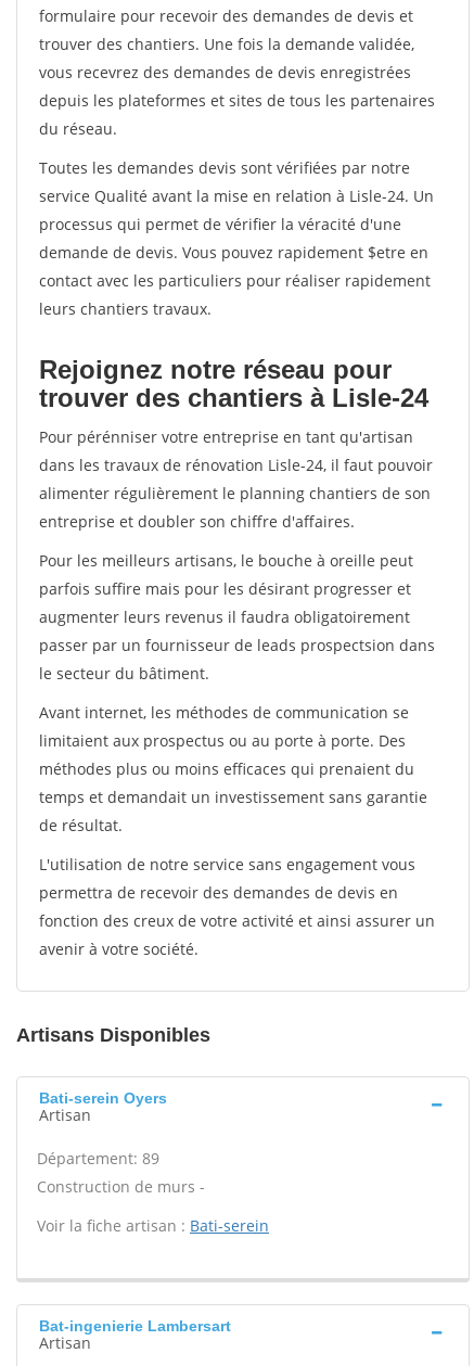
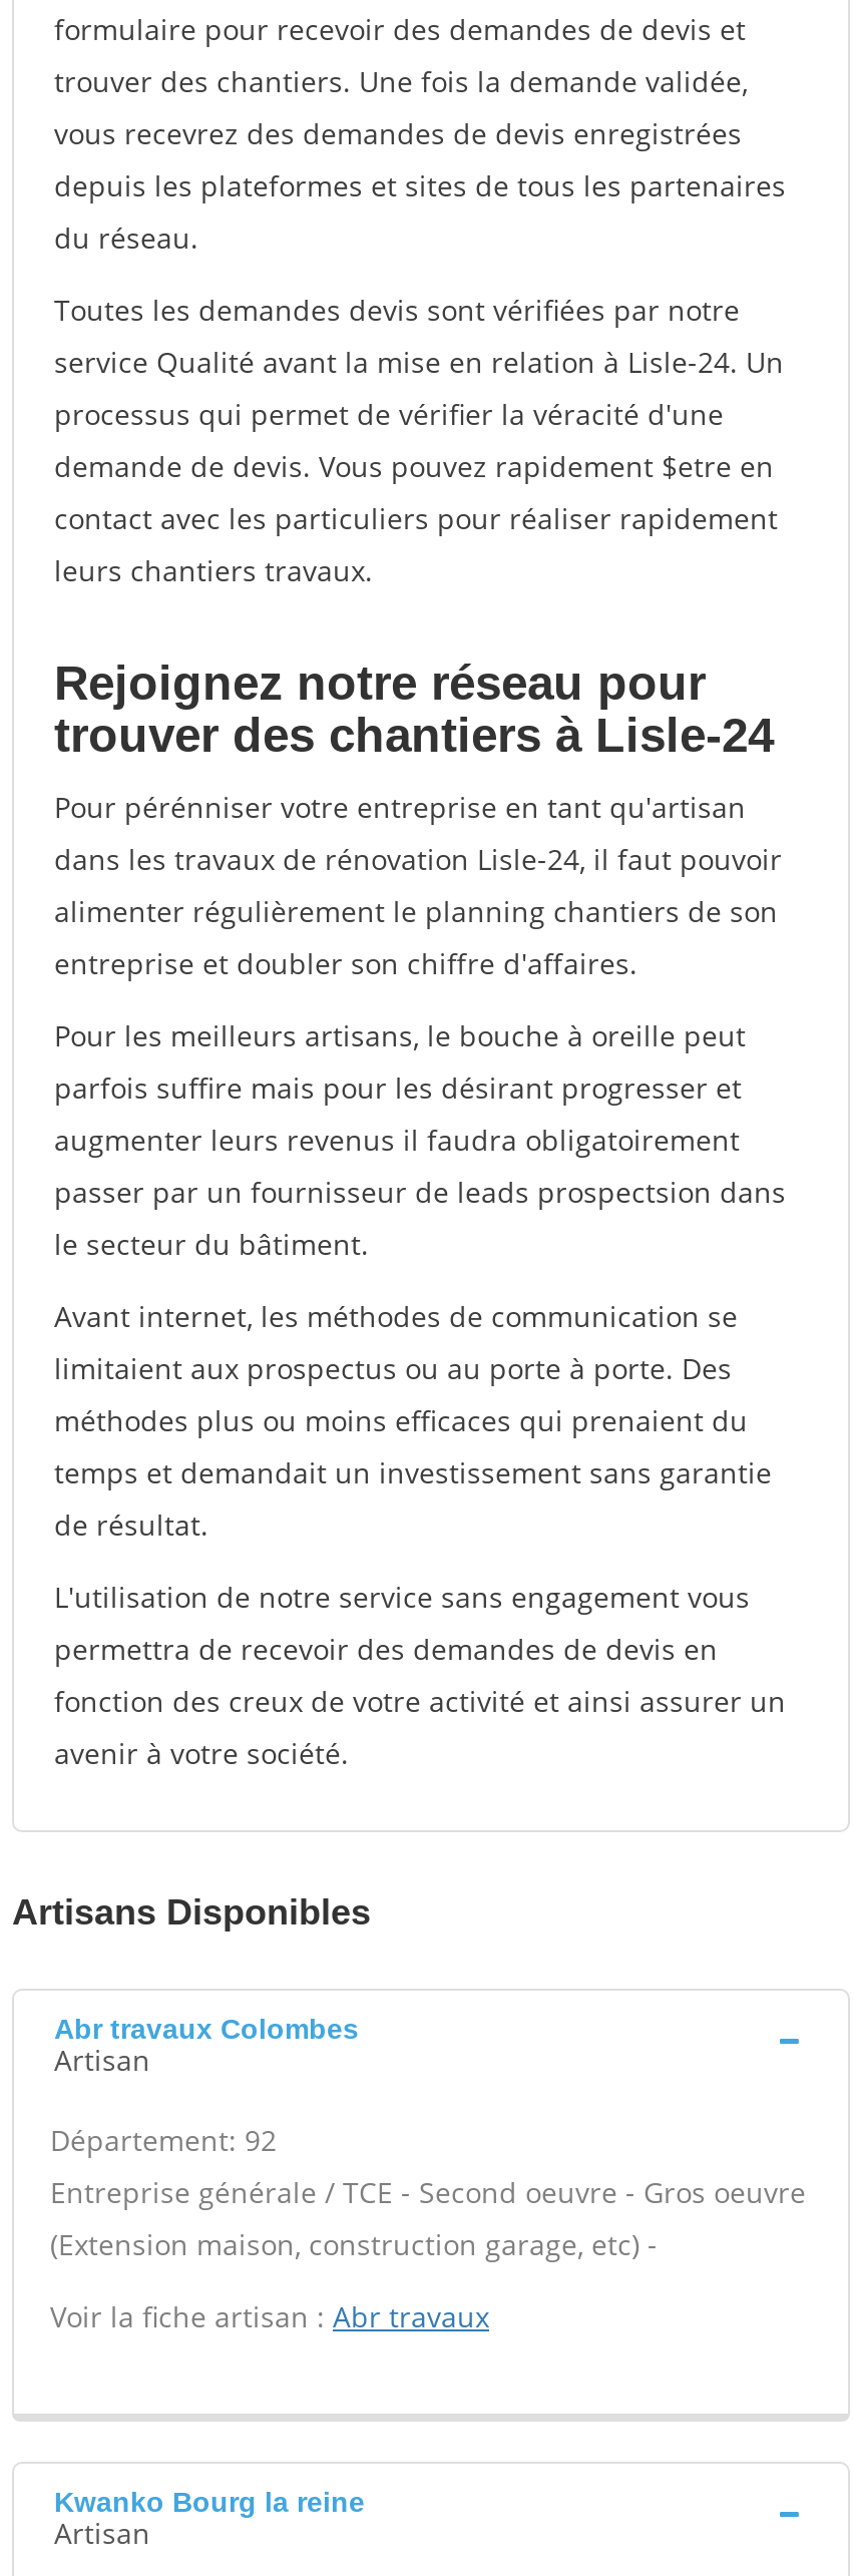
[39,1089,167,1107] Bati-serein Oyers -> [54,2013,359,2045] Abr travaux Colombes
[37,1148,205,1197] Département: 89 | Construction de murs - -> [50,2121,806,2263] Département: 92 | Entreprise générale / TCE - Second oeuvre - Gros oeuvre | (Extension maison, construction garage, etc) -
[37,1215,269,1236] Voir la fiche artisan : Bati-serein -> [50,2297,489,2335] Voir la fiche artisan : Abr travaux
[39,1317,231,1335] Bat-ingenierie Lambersart -> [54,2486,365,2518] Kwanko Bourg la reine

